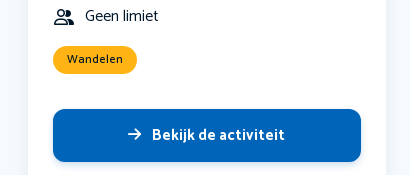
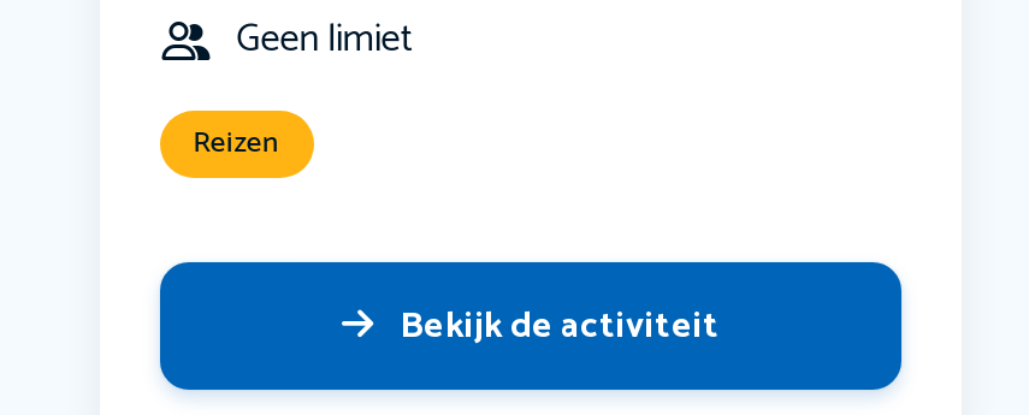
[67,50,123,69] Wandelen -> [193,121,280,167] Reizen

